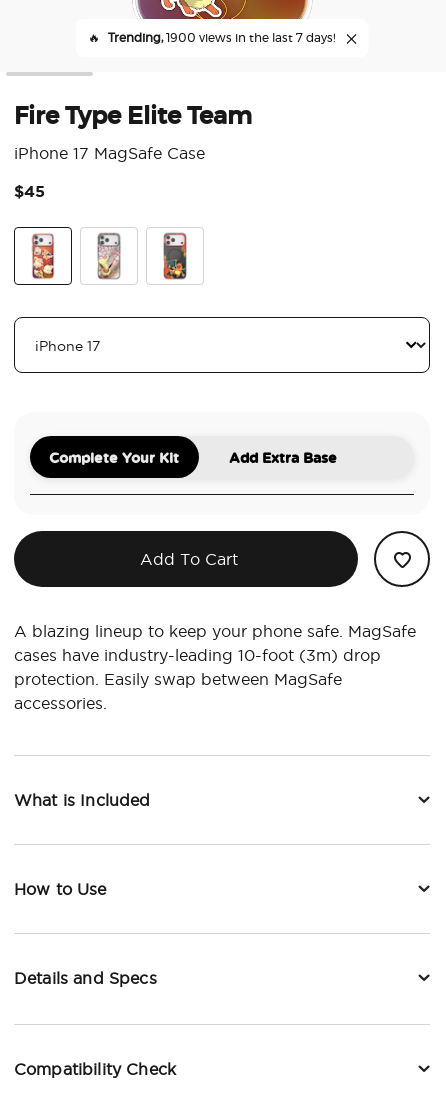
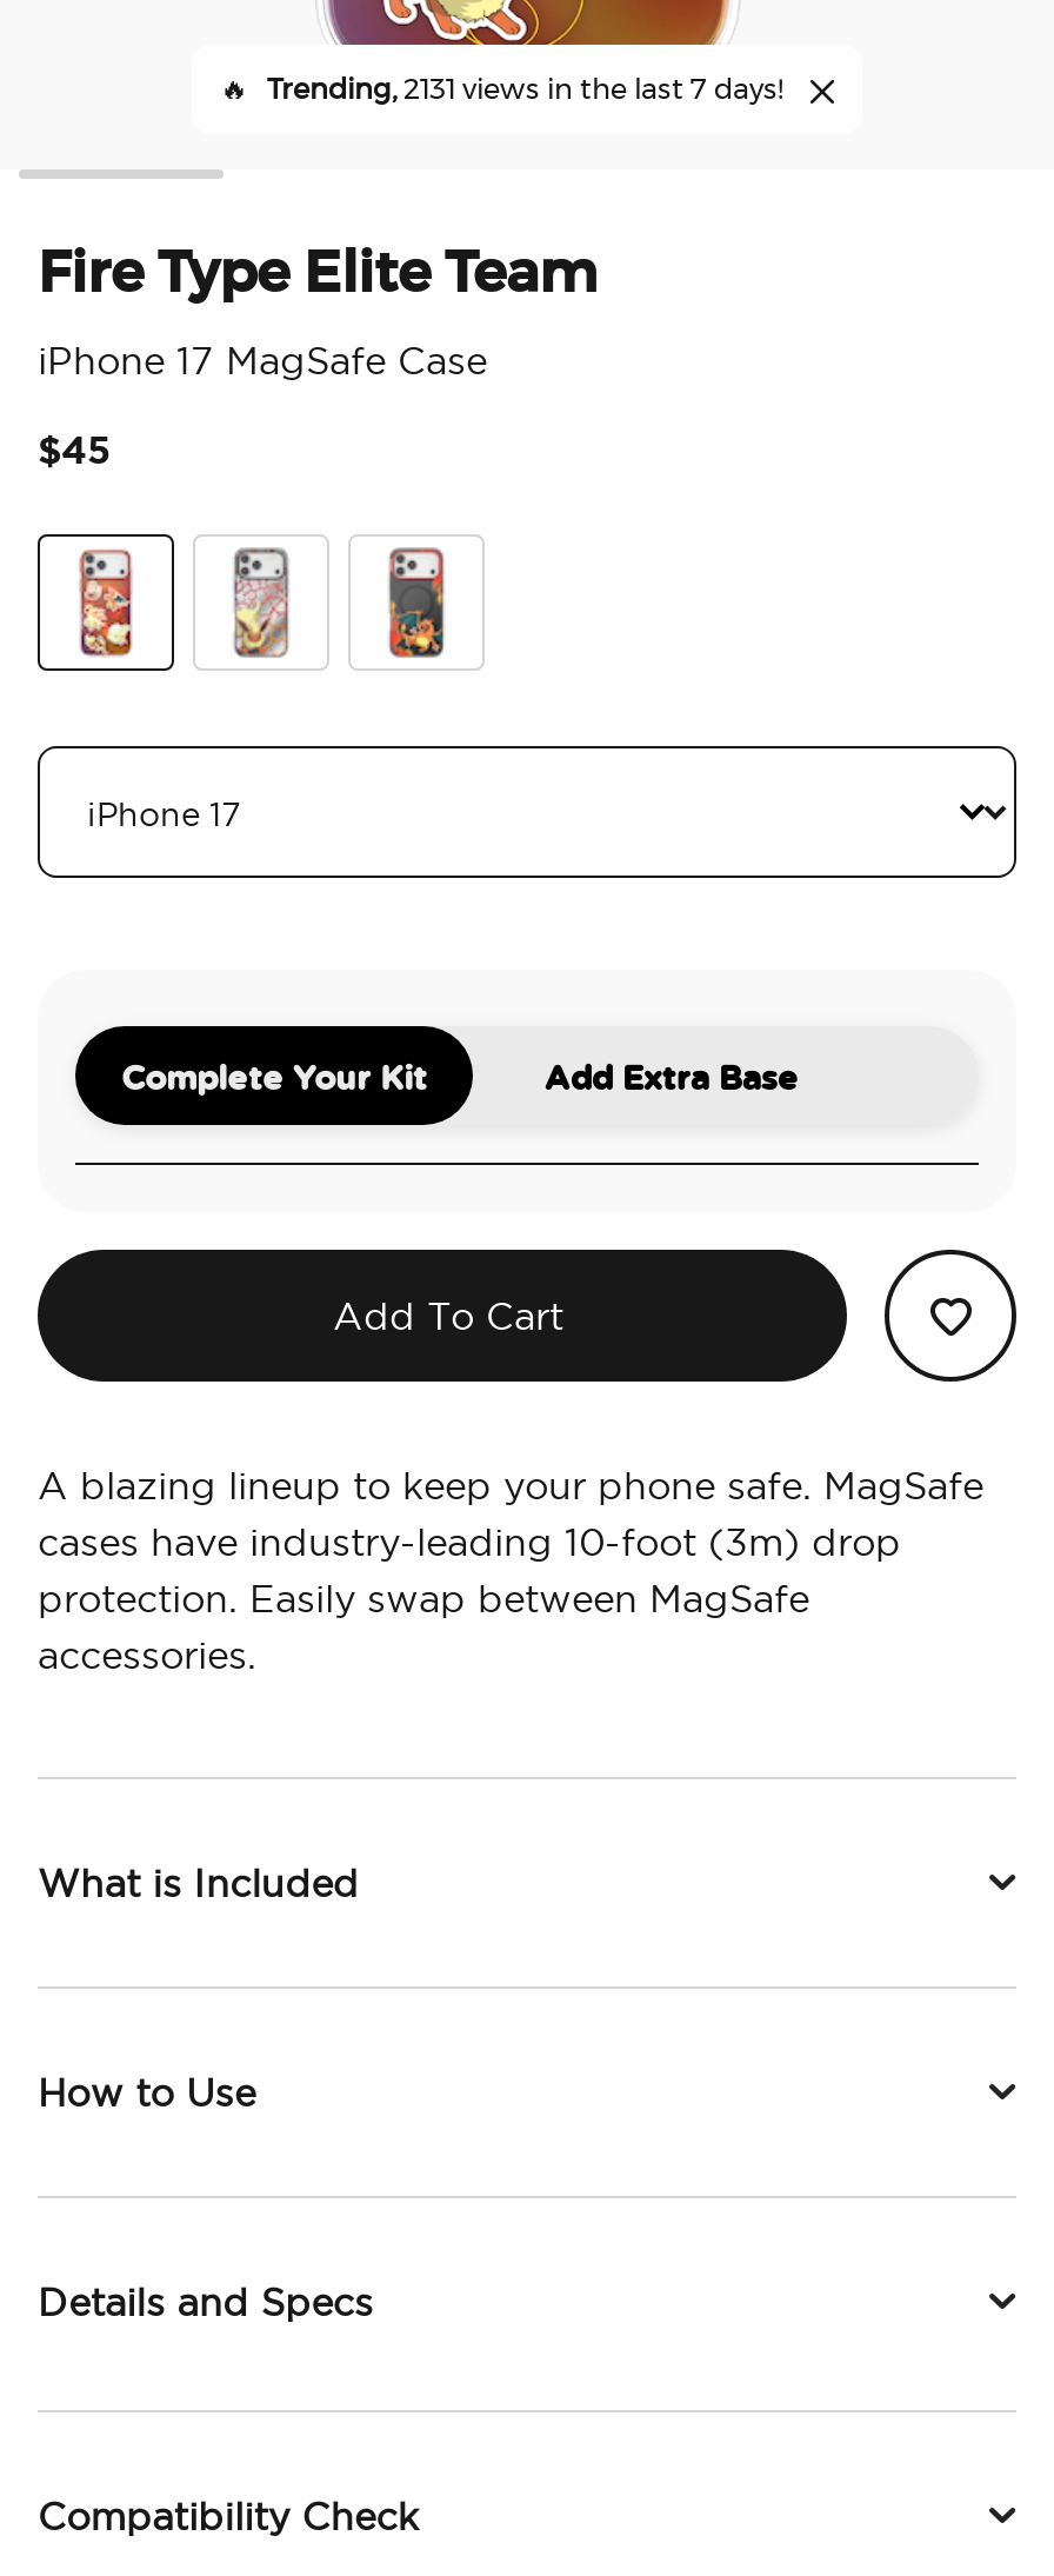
[107,32,334,44] Trending, 1900 views in the last 7 days! -> [267,75,782,104] Trending, 2131 views in the last 7 days!

